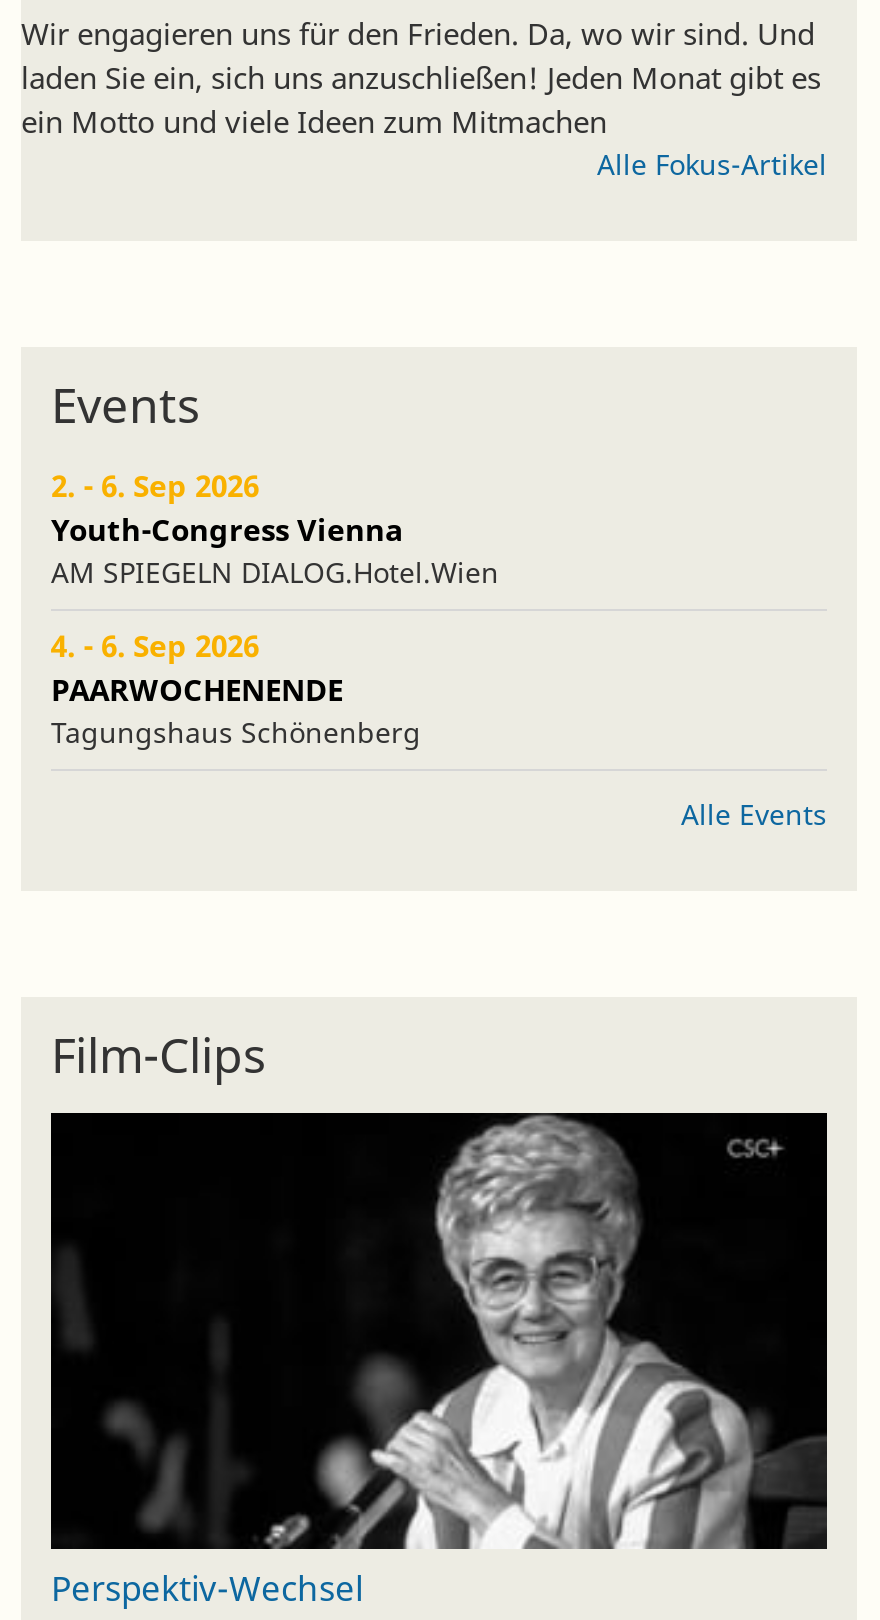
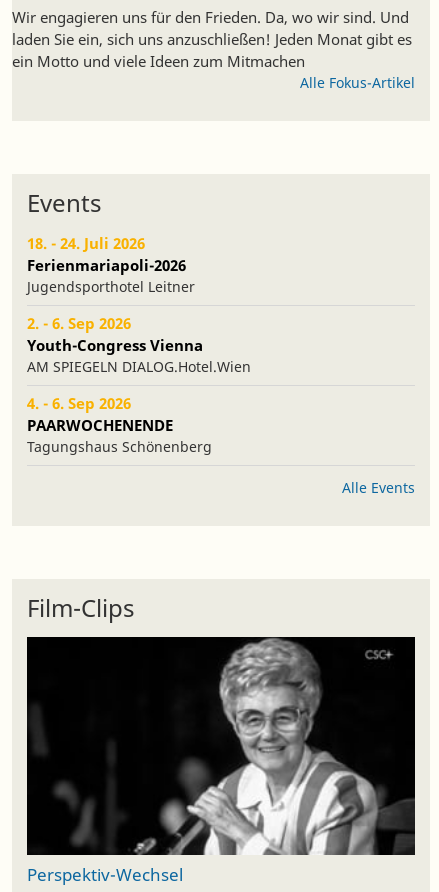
none -> [27,233,195,296] 18. - 24. Juli 2026 | Ferienmariapoli-2026 | Jugendsporthotel Leitner

